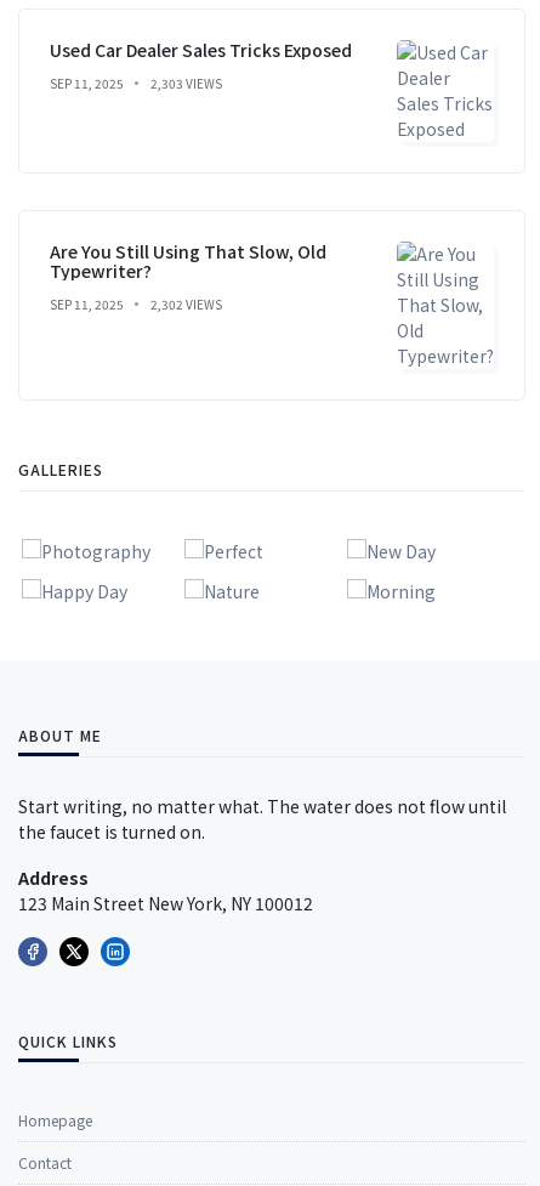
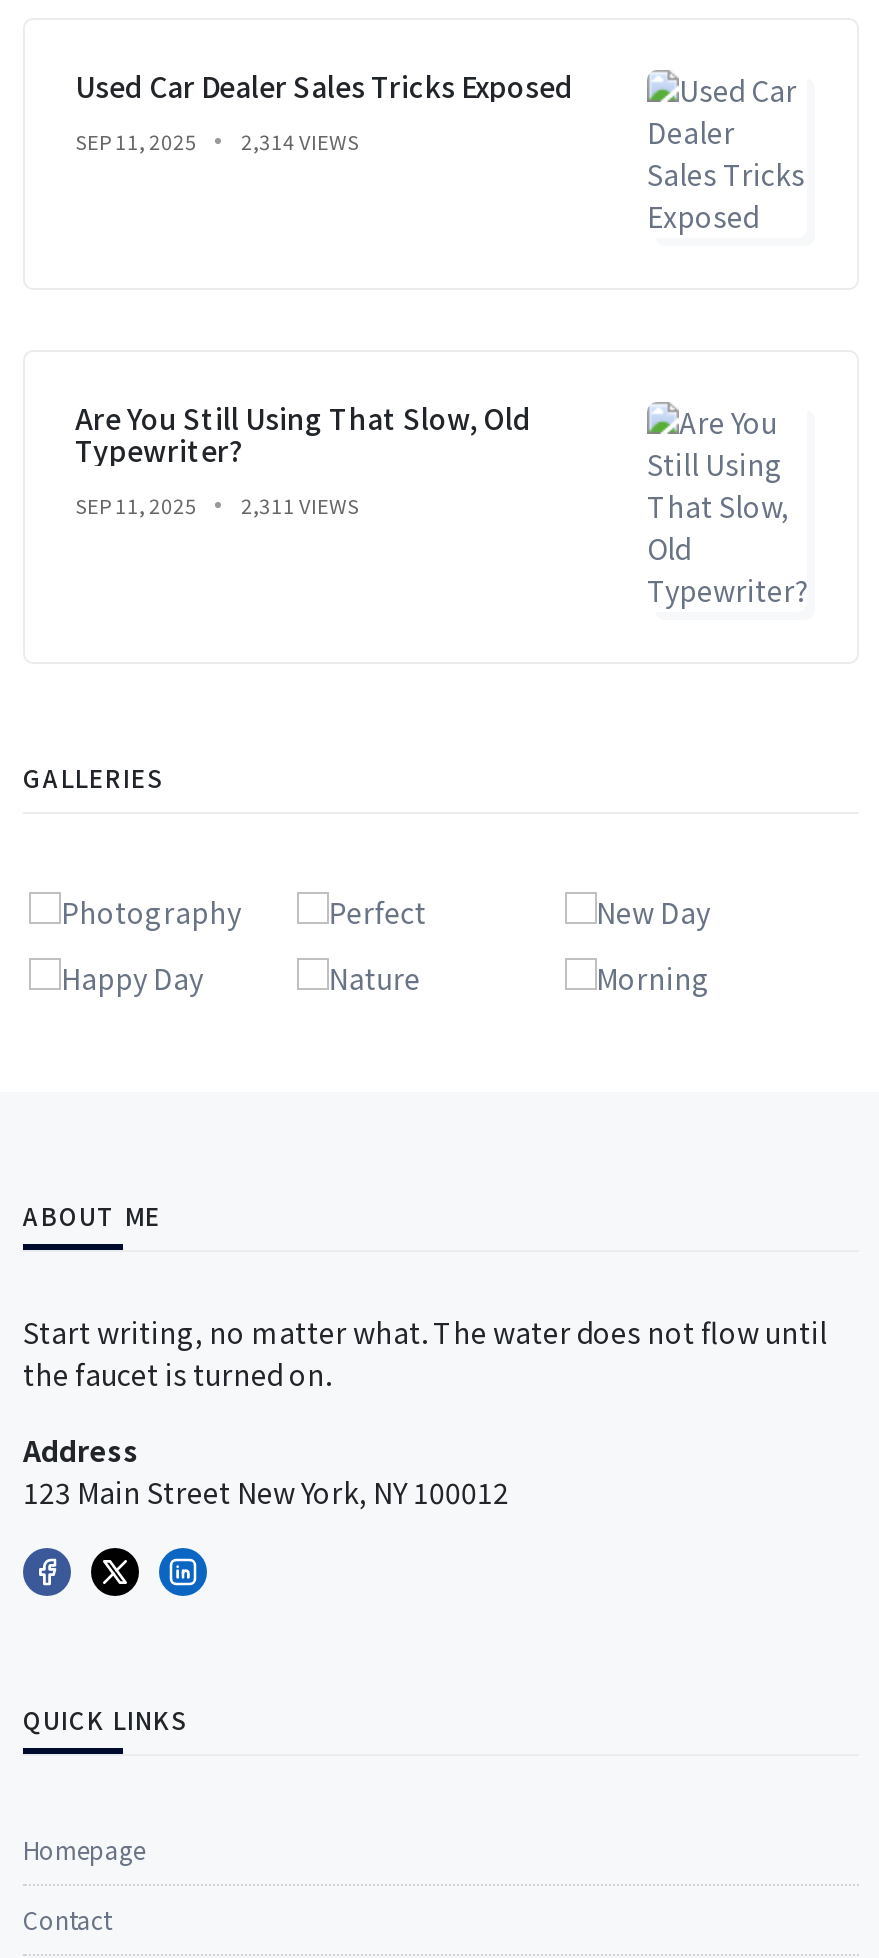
[50,74,222,92] SEP 11, 2025 2,303 VIEWS -> [75,125,359,155] SEP 11, 2025 2,314 VIEWS
[50,294,222,313] SEP 11, 2025 2,302 VIEWS -> [75,489,359,519] SEP 11, 2025 2,311 VIEWS

